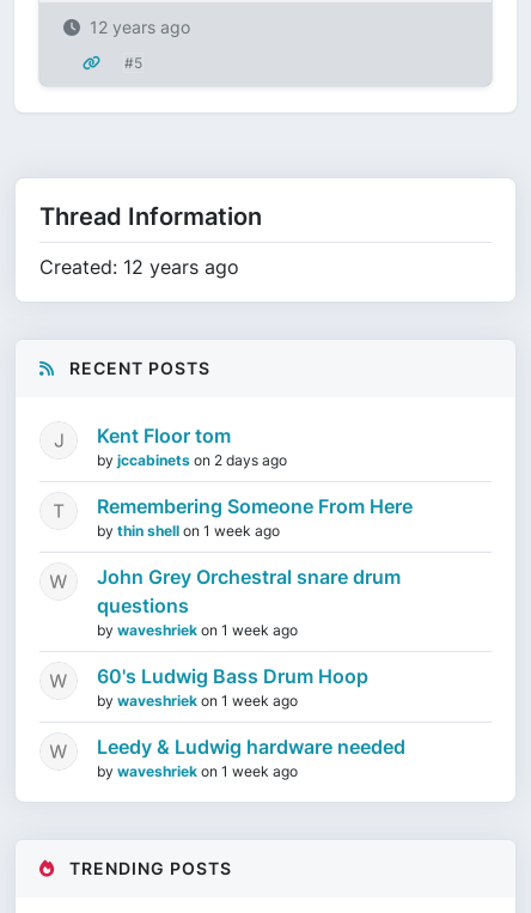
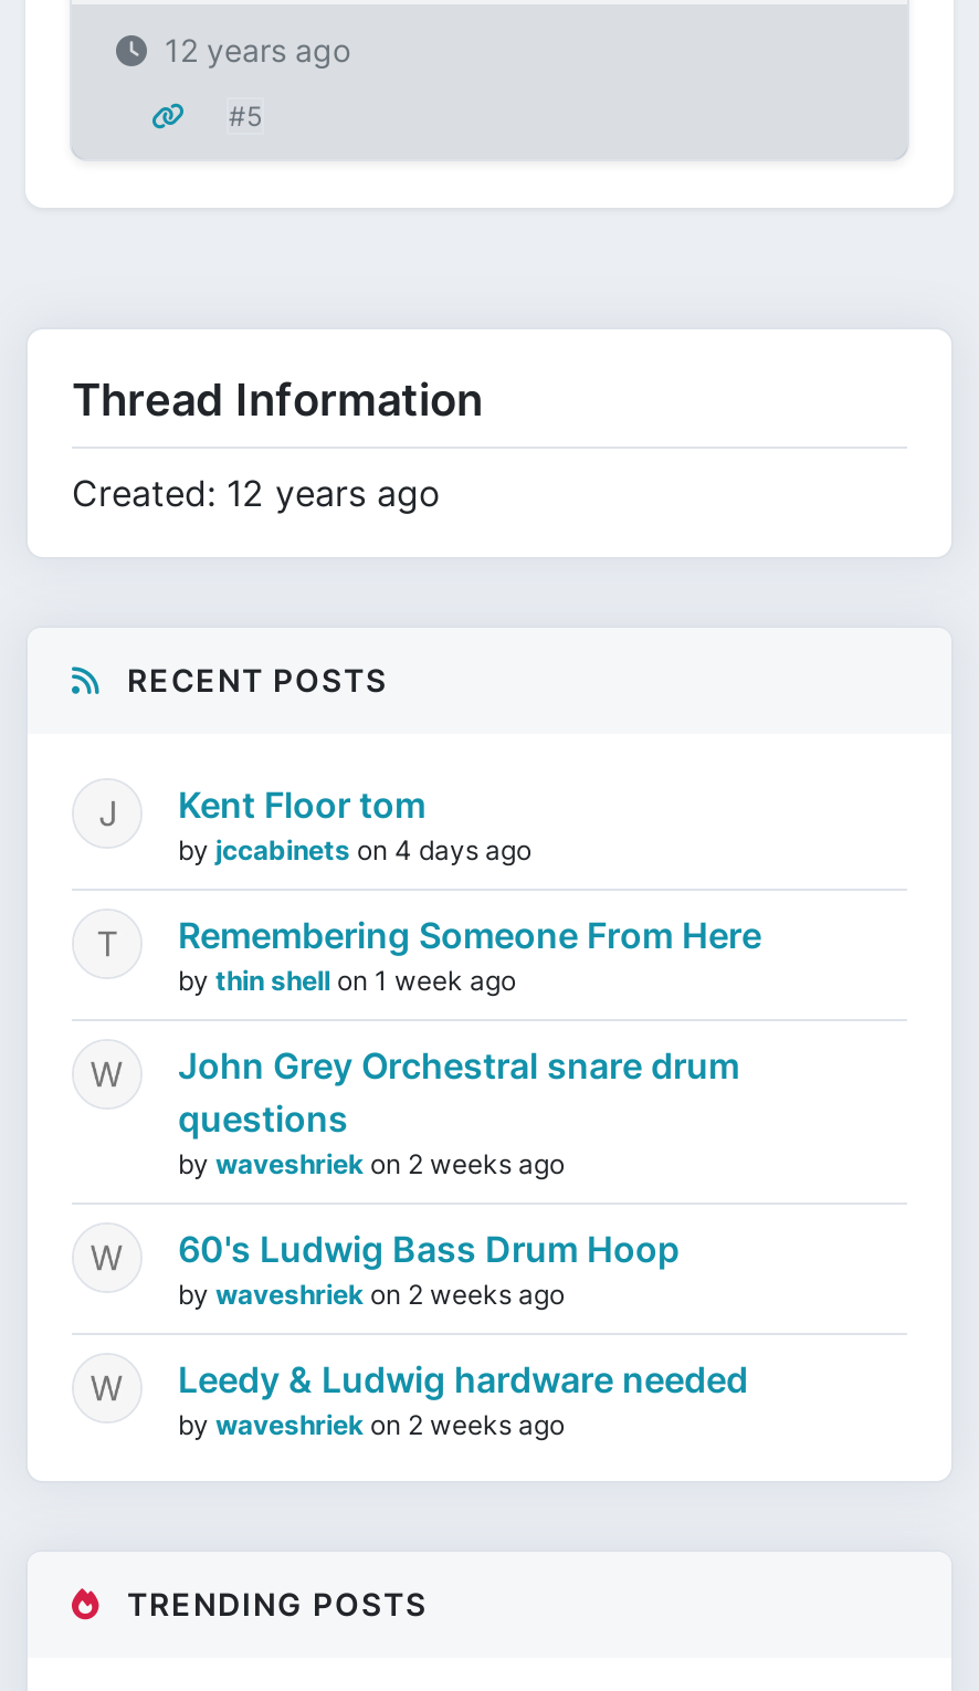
[97,451,287,469] by jccabinets on 2 days ago -> [178,834,531,867] by jccabinets on 4 days ago
[97,621,298,639] by waveshriek on 1 week ago -> [178,1148,565,1181] by waveshriek on 2 weeks ago
[97,692,298,710] by waveshriek on 1 week ago -> [178,1278,565,1311] by waveshriek on 2 weeks ago
[97,762,298,780] by waveshriek on 1 week ago -> [178,1409,565,1442] by waveshriek on 2 weeks ago

